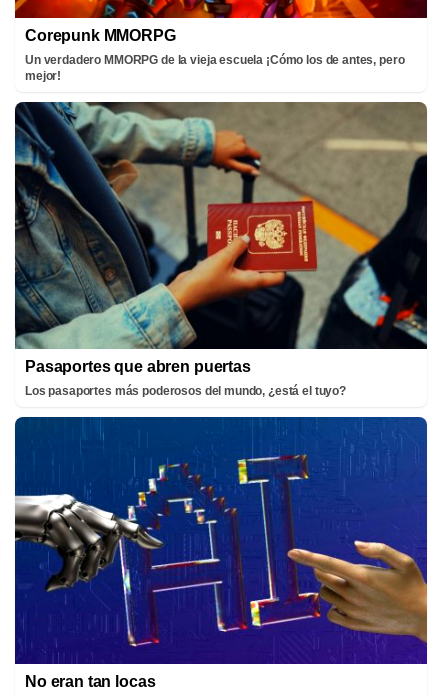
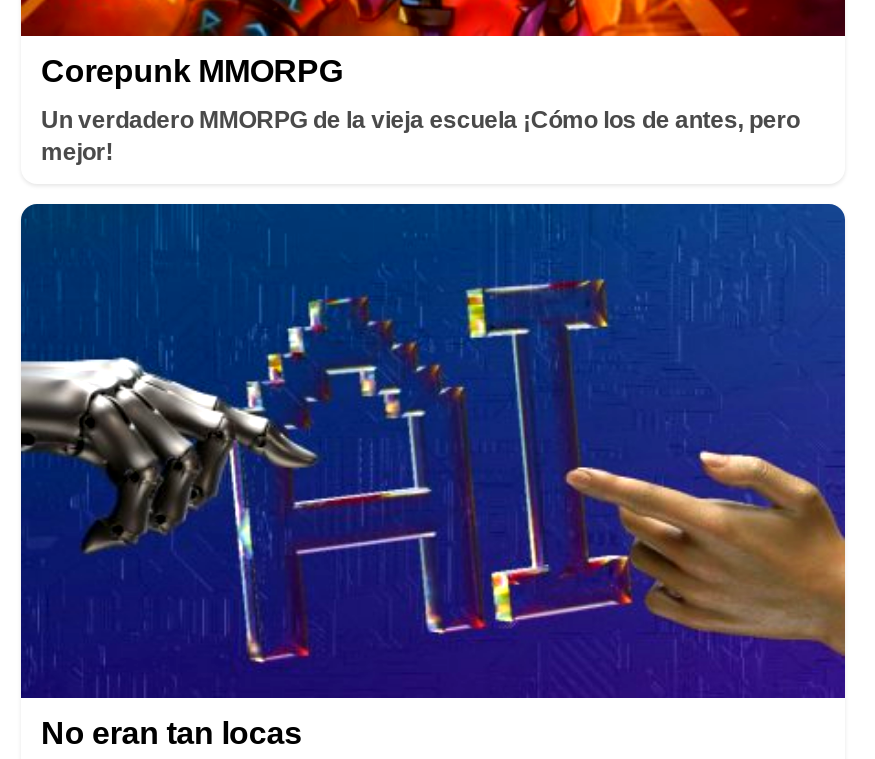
[14,101,428,398] [image] | Pasaportes que abren puertas | Los pasaportes más poderosos del mundo, ¿está el tuyo? -> none

